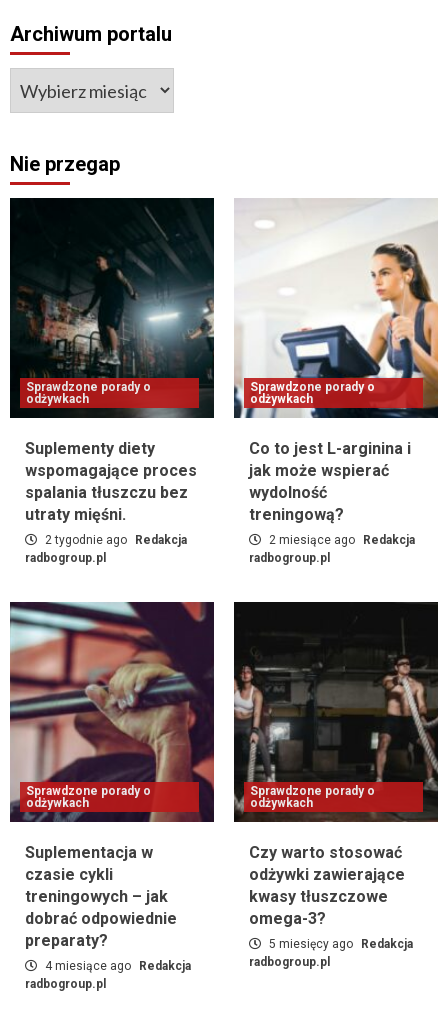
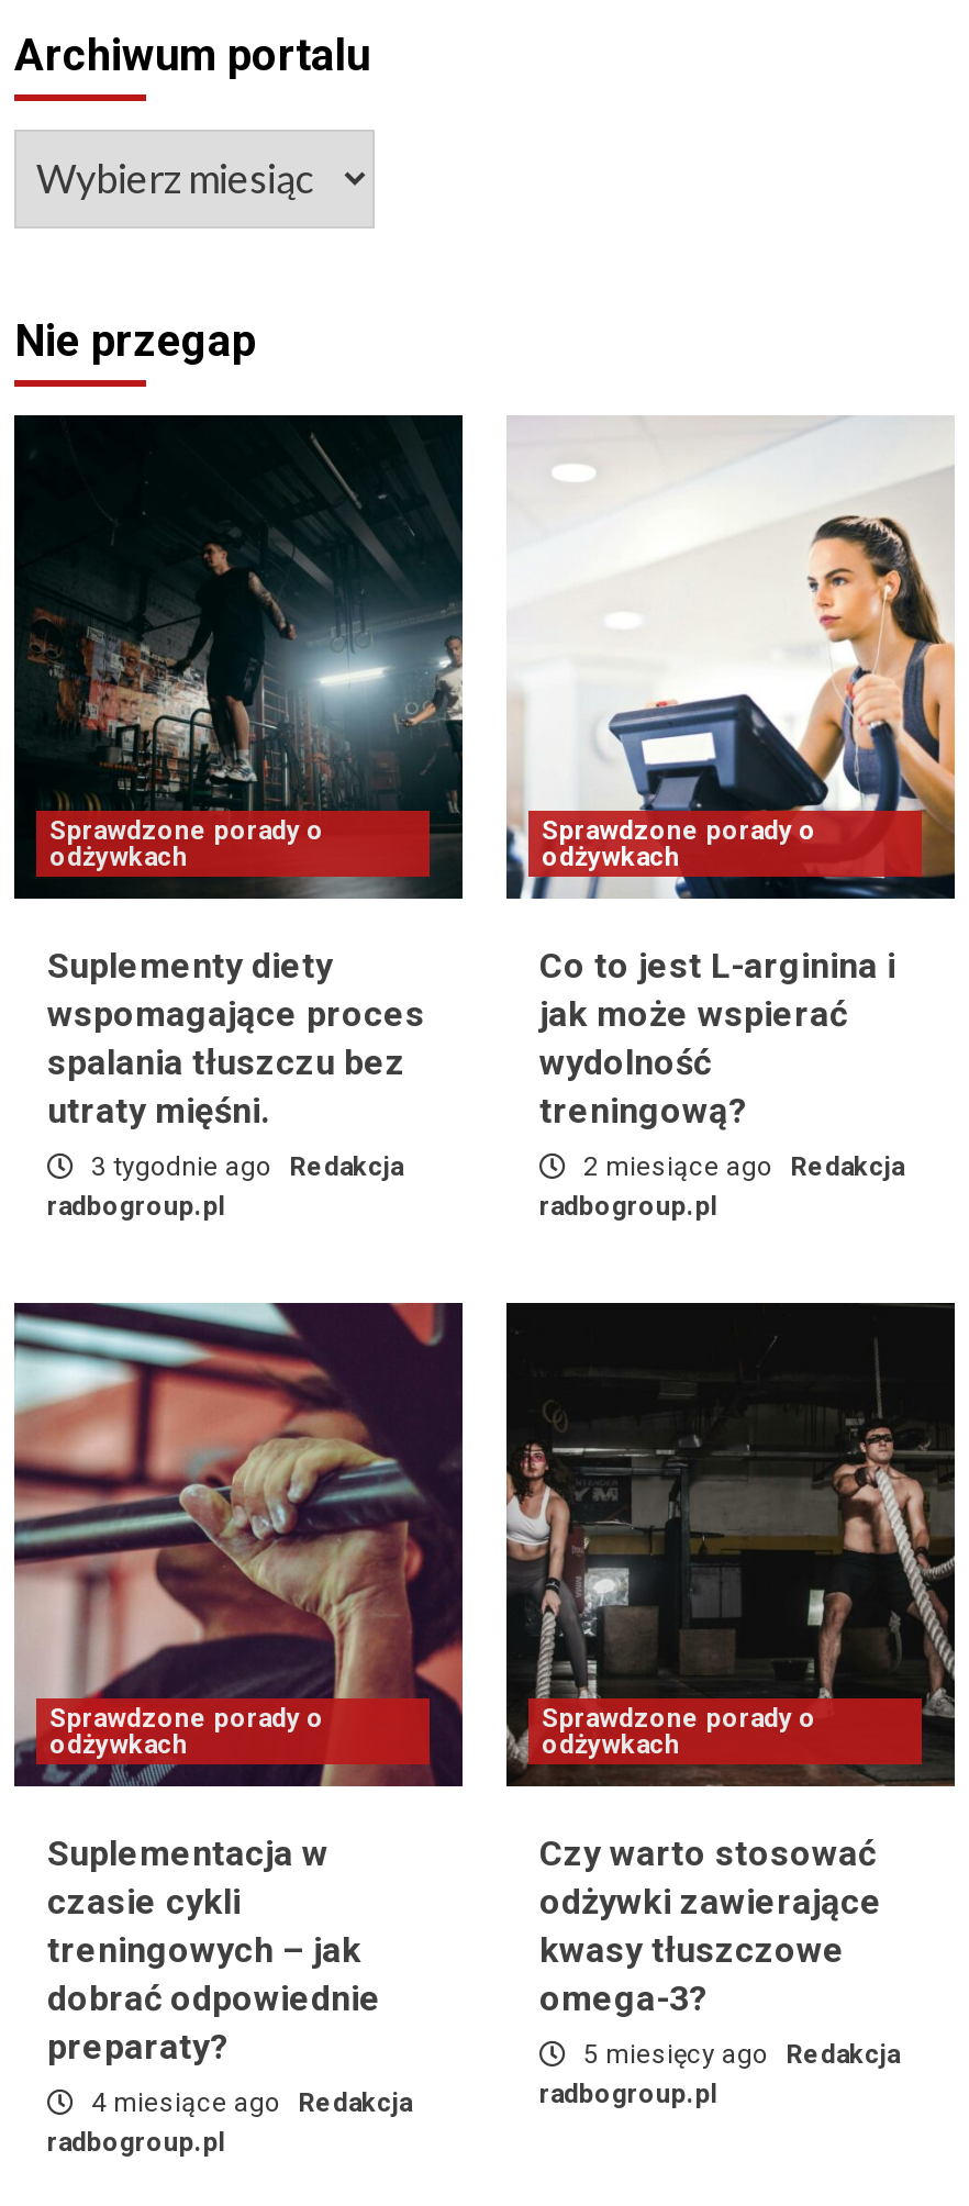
[42,533,187,547] 2 tygodnie ago Redakcja -> [85,1150,403,1181] 3 tygodnie ago Redakcja

